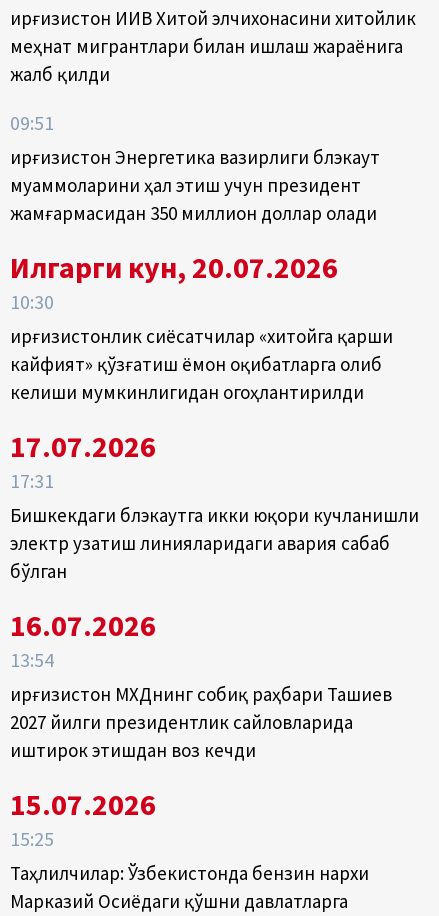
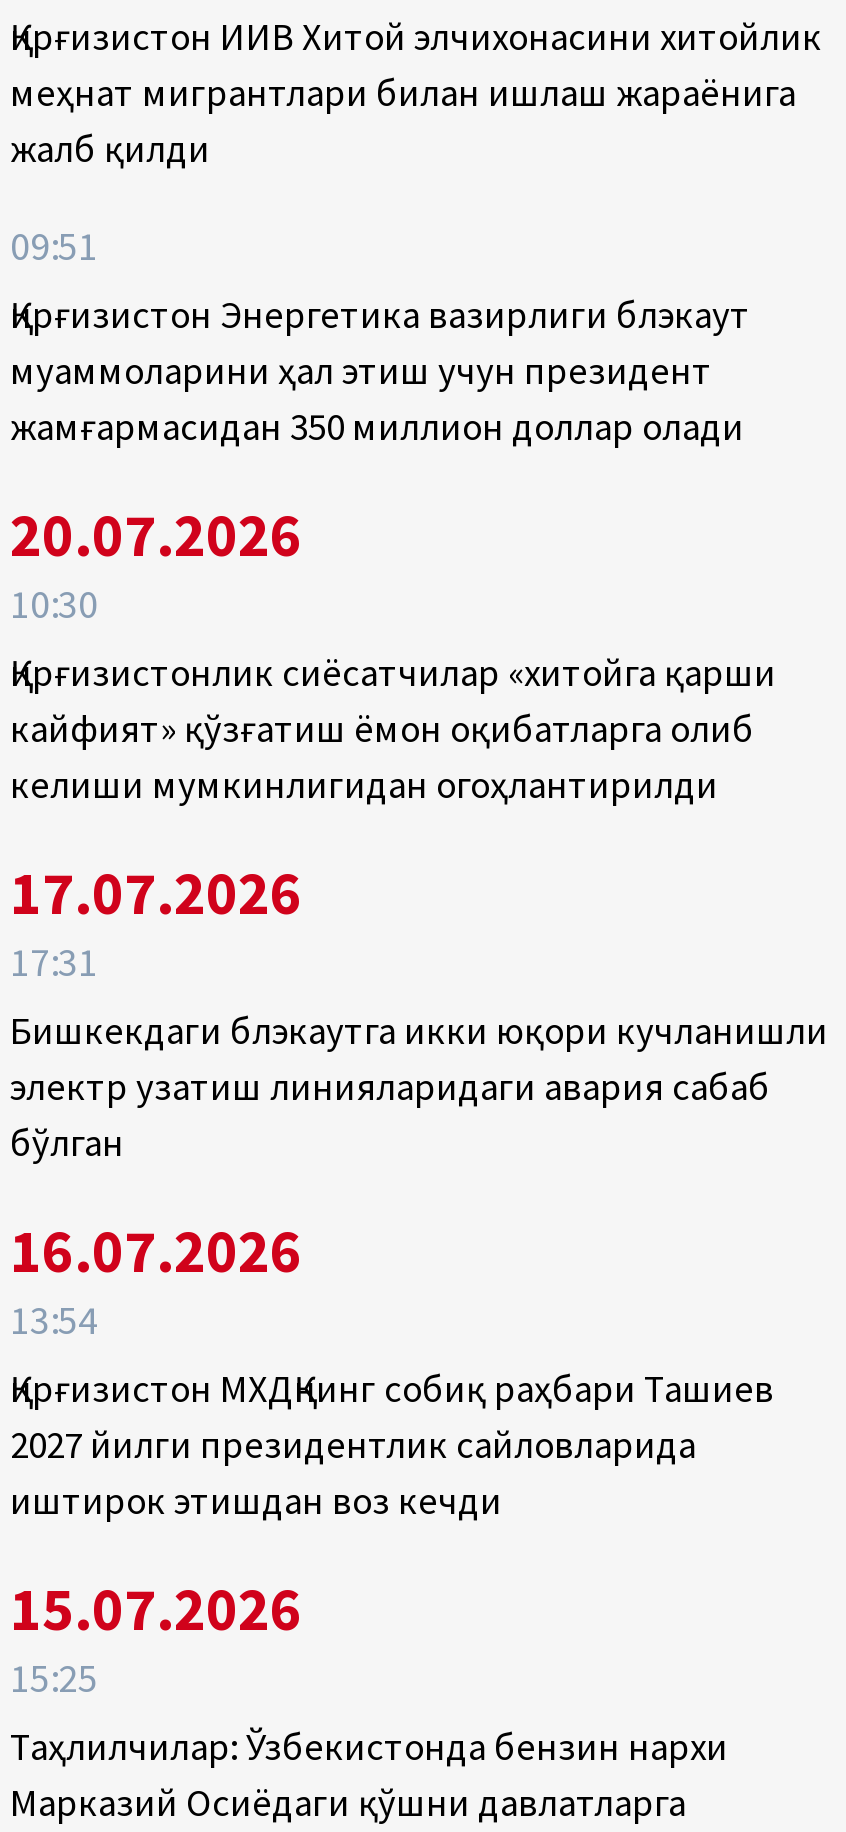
[10,248,338,286] Илгарги кун, 20.07.2026 -> [10,495,302,571] 20.07.2026

